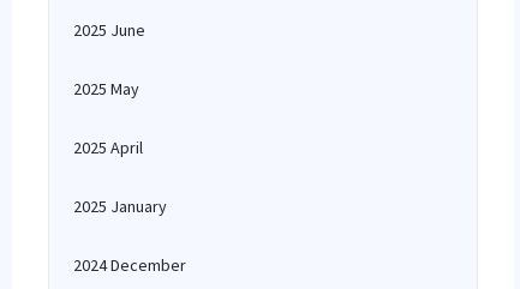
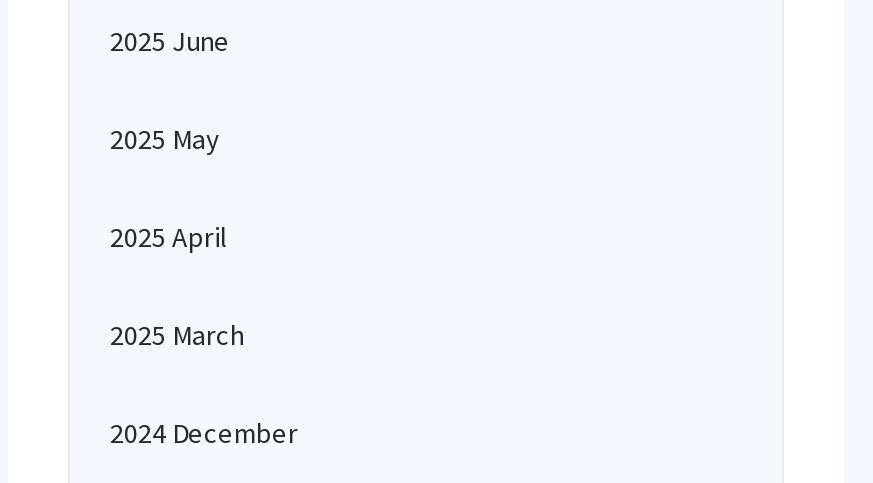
[73,195,167,217] 2025 January -> [110,317,244,353] 2025 March

